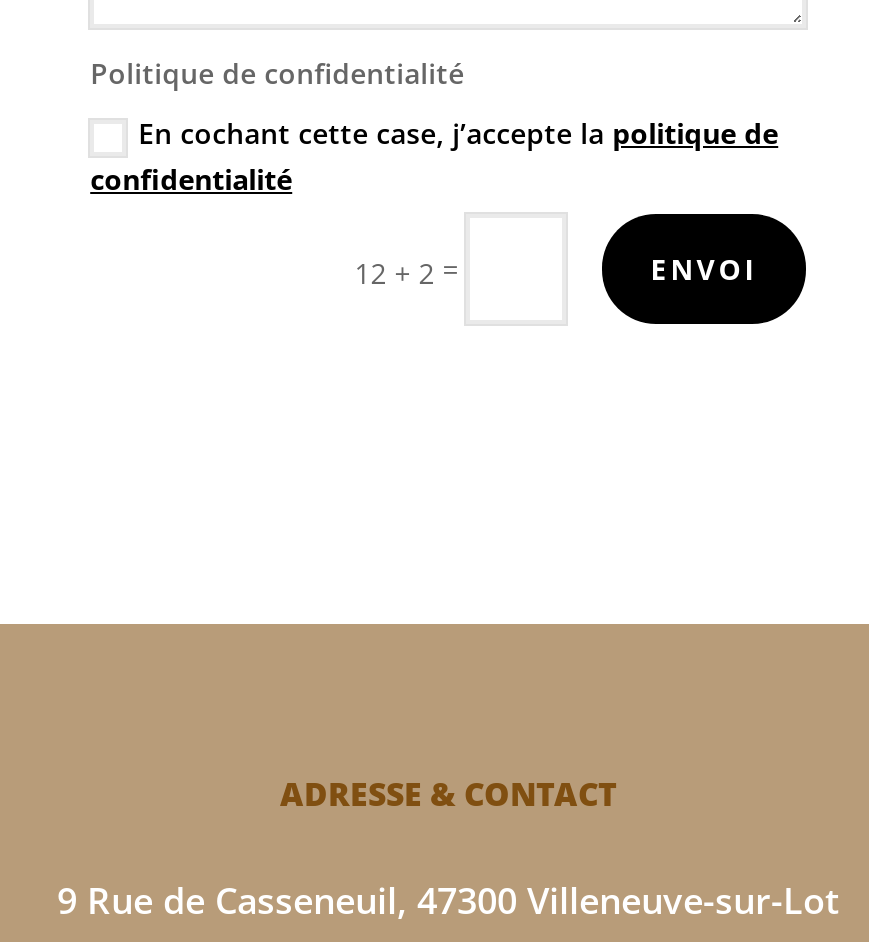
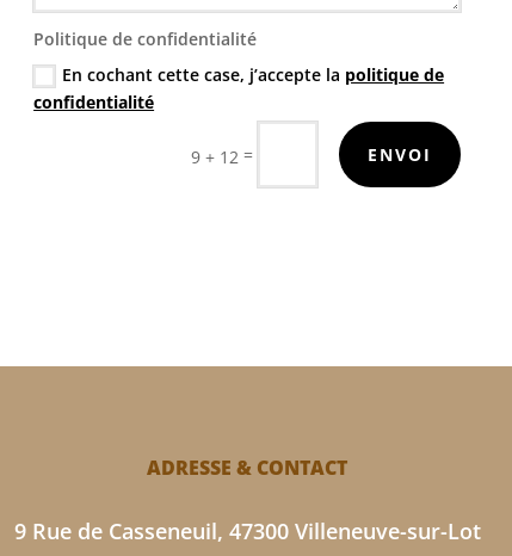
[354,250,466,291] 12 + 2 = -> [191,144,258,168] 9 + 12 =

